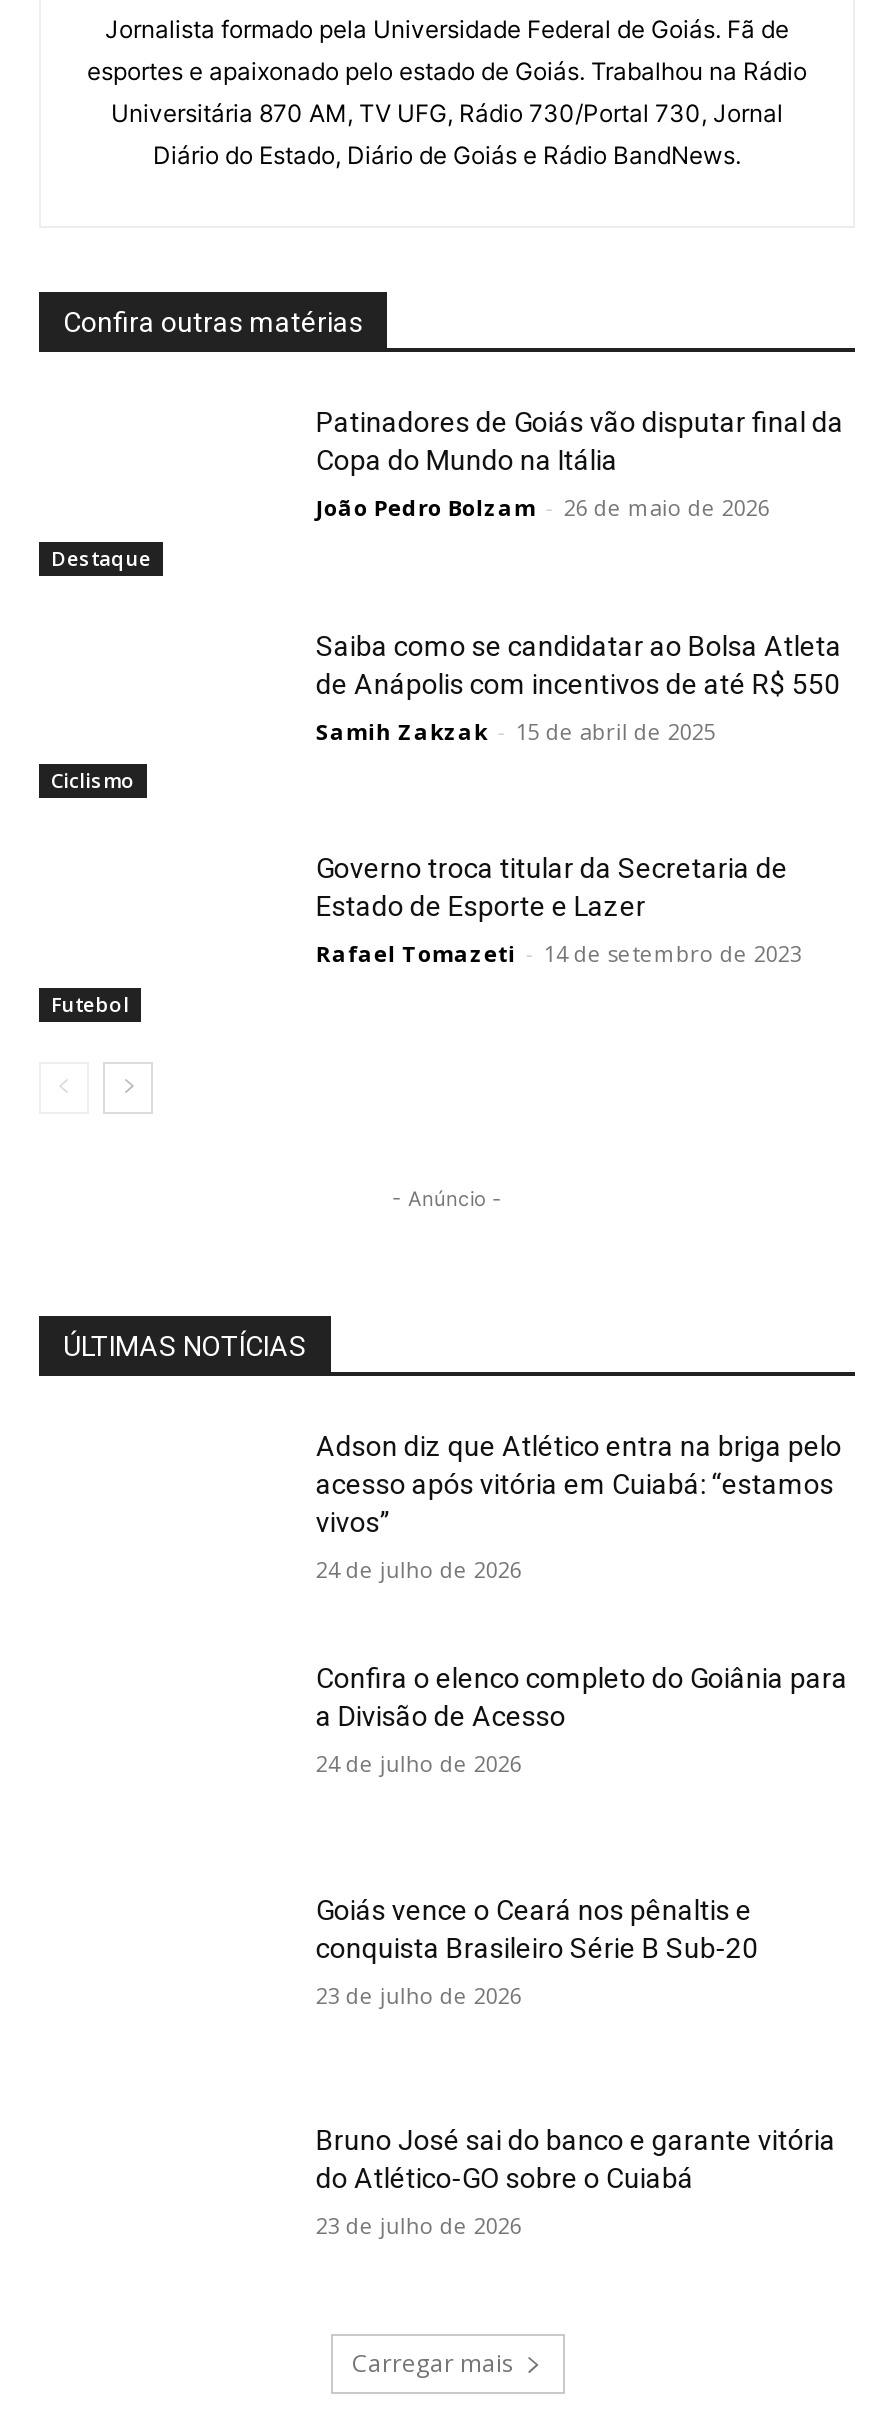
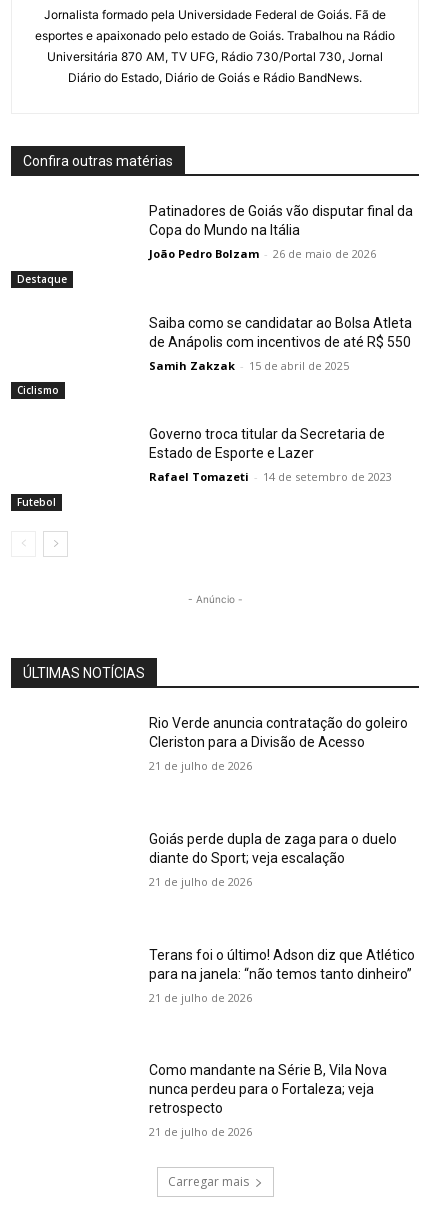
[316,1430,842,1538] Adson diz que Atlético entra na briga pelo | acesso após vitória em Cuiabá: “estamos | vivos” -> [149,715,408,750] Rio Verde anuncia contratação do goleiro | Cleriston para a Divisão de Acesso
[316,1554,522,1584] 24 de julho de 2026 -> [149,758,252,773] 21 de julho de 2026
[316,1662,848,1732] Confira o elenco completo do Goiânia para | a Divisão de Acesso -> [149,831,397,866] Goiás perde dupla de zaga para o duelo | diante do Sport; veja escalação
[316,1748,522,1778] 24 de julho de 2026 -> [149,874,252,889] 21 de julho de 2026
[316,1893,758,1963] Goiás vence o Ceará nos pênaltis e | conquista Brasileiro Série B Sub-20 -> [149,946,415,981] Terans foi o último! Adson diz que Atlético | para na janela: “não temos tanto dinheiro”
[316,1979,522,2009] 23 de julho de 2026 -> [149,989,252,1004] 21 de julho de 2026
[316,2124,836,2194] Bruno José sai do banco e garante vitória | do Atlético-GO sobre o Cuiabá -> [149,1062,387,1116] Como mandante na Série B, Vila Nova | nunca perdeu para o Fortaleza; veja | retrospecto
[316,2210,522,2240] 23 de julho de 2026 -> [149,1124,252,1139] 21 de julho de 2026

